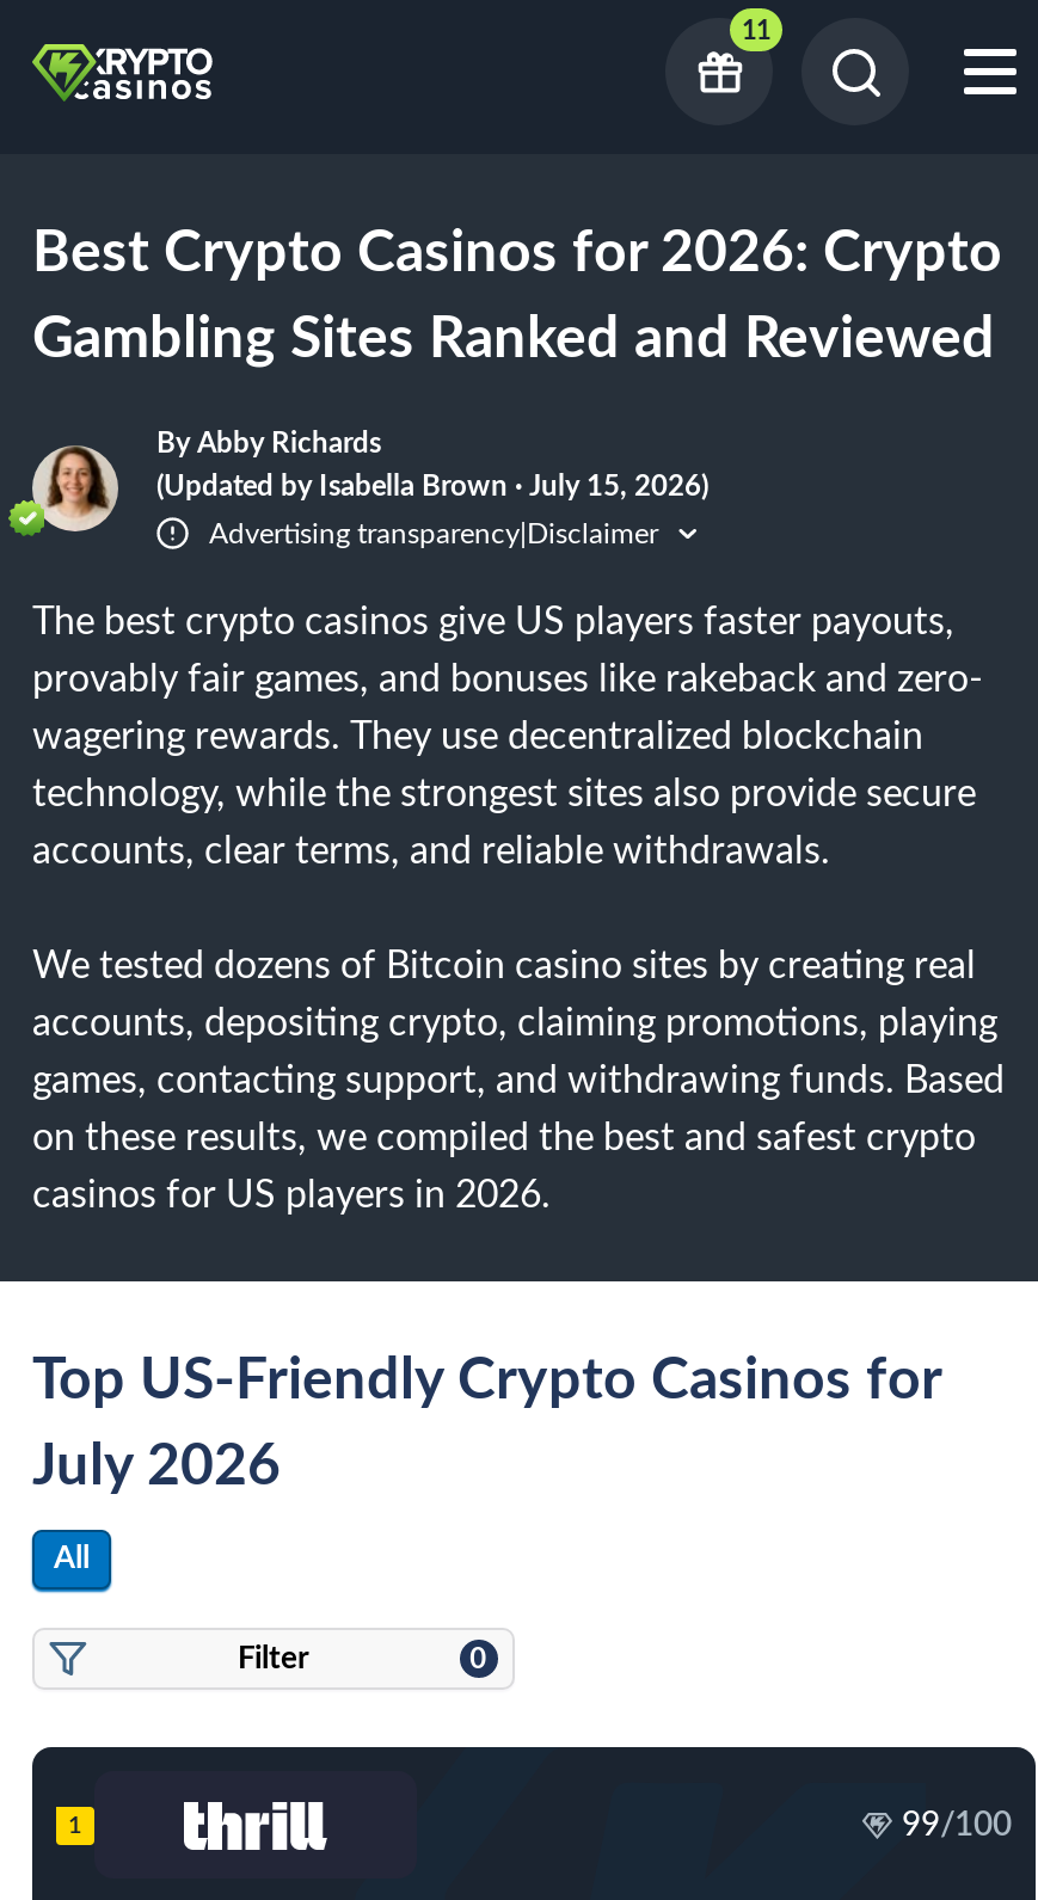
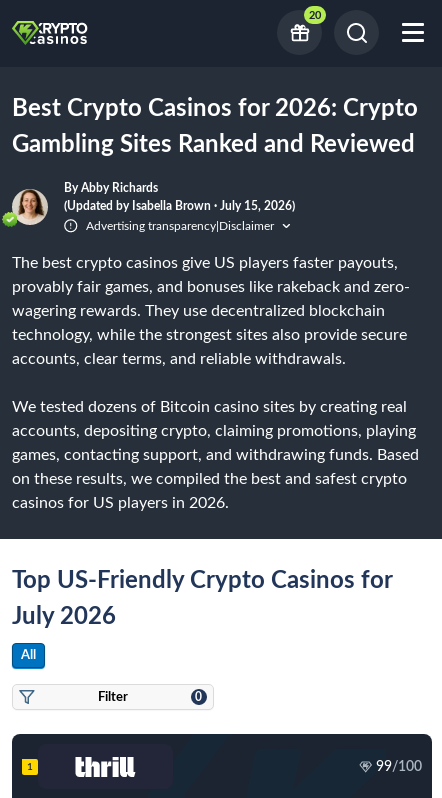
[742,17,770,43] 11 -> [309,9,321,20] 20

